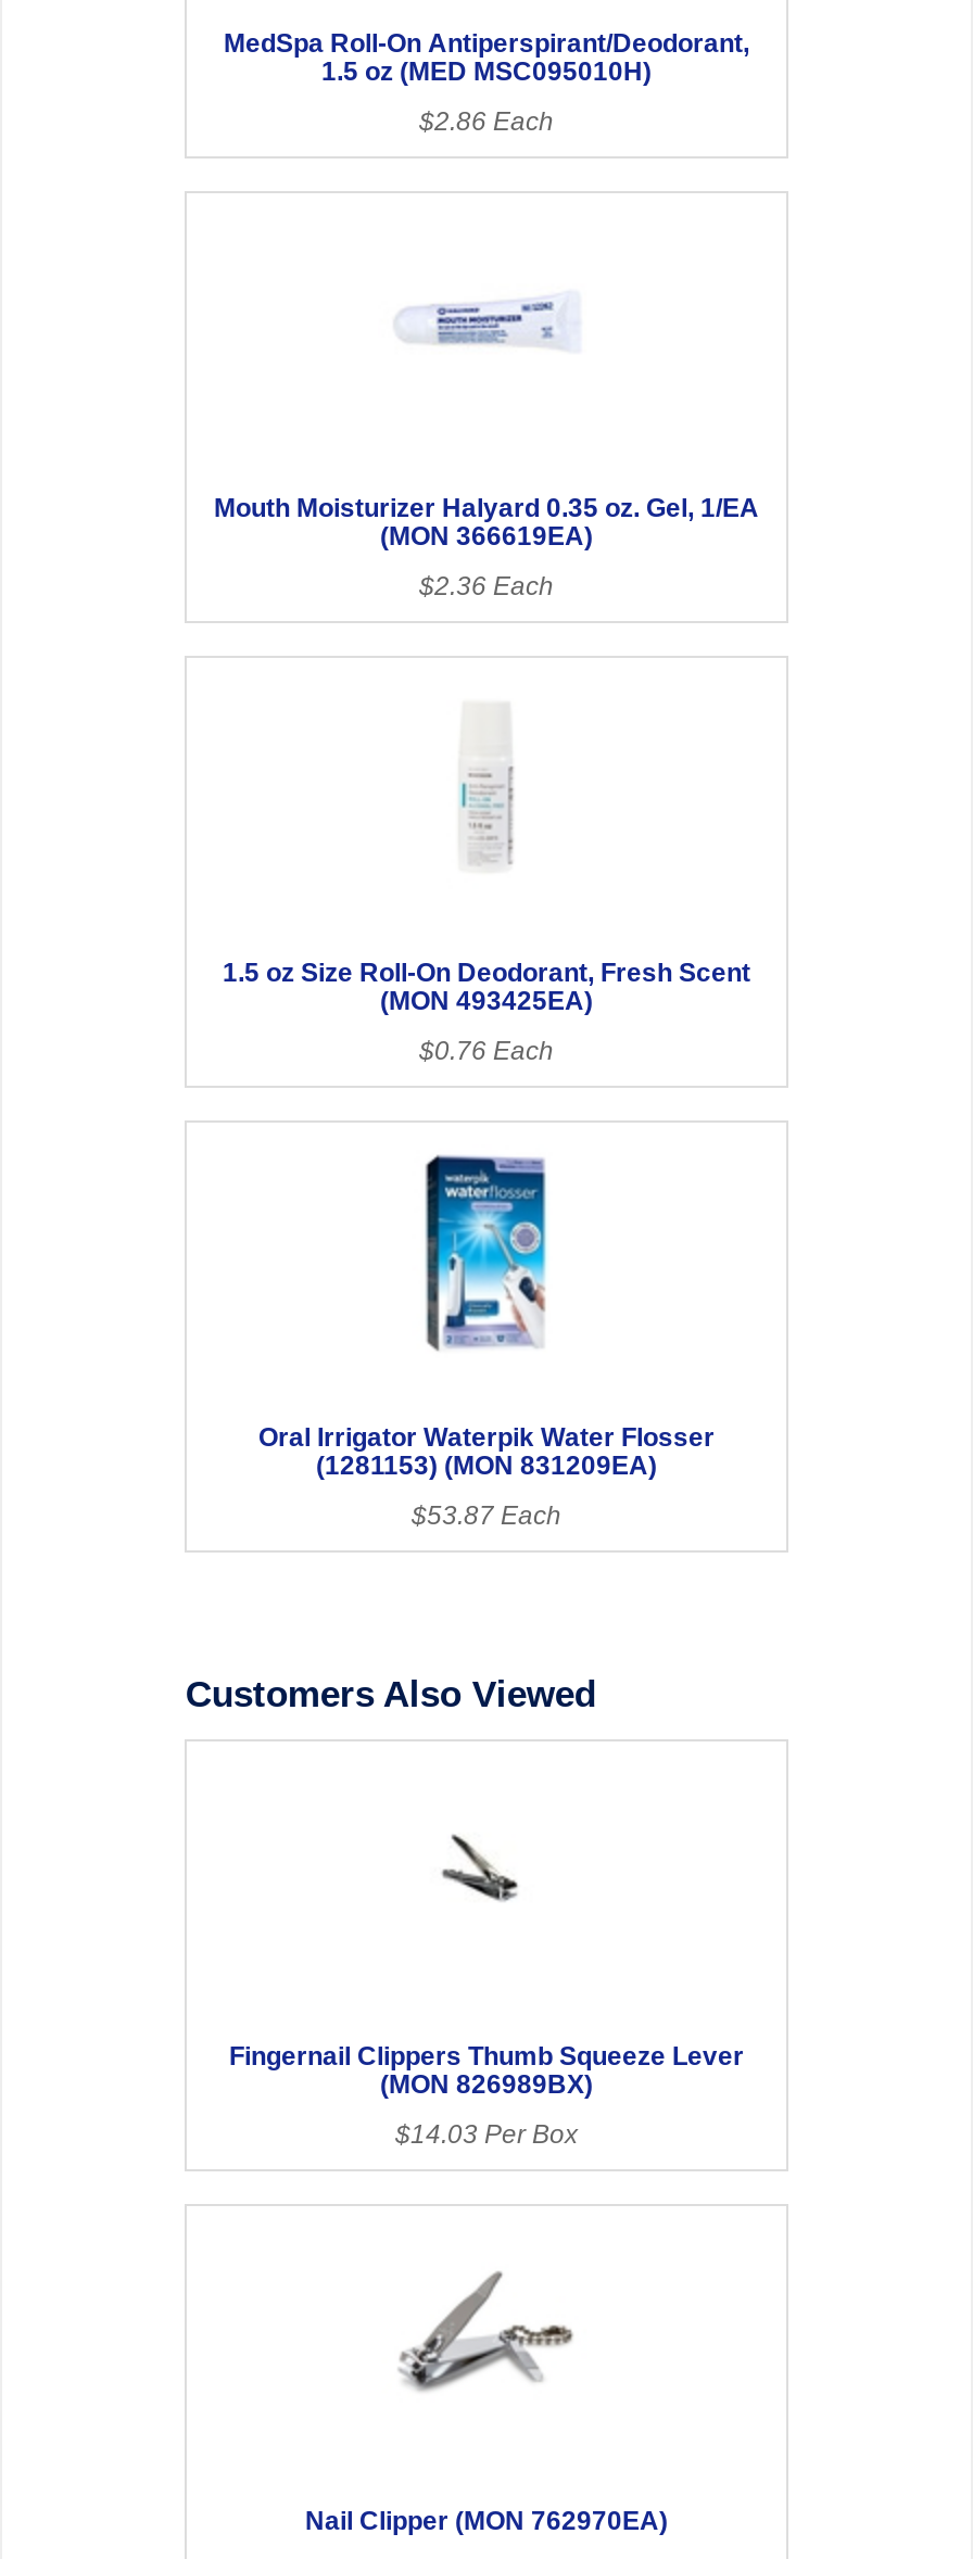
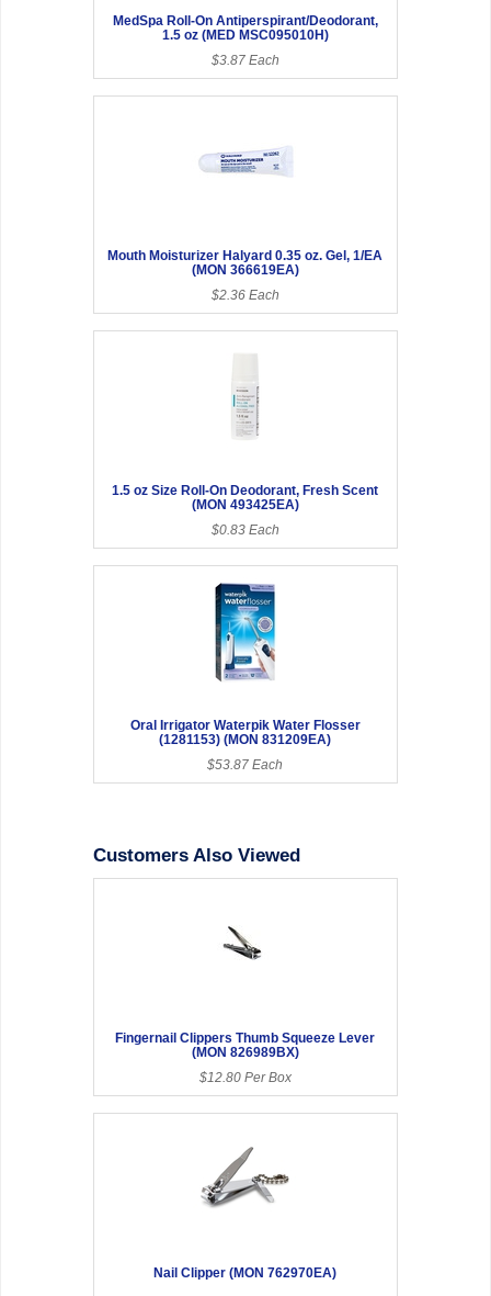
[419,107,554,137] $2.86 Each -> [212,53,279,68] $3.87 Each
[419,1036,554,1067] $0.76 Each -> [212,523,279,538] $0.83 Each
[395,2120,578,2150] $14.03 Per Box -> [199,1070,292,1086] $12.80 Per Box

